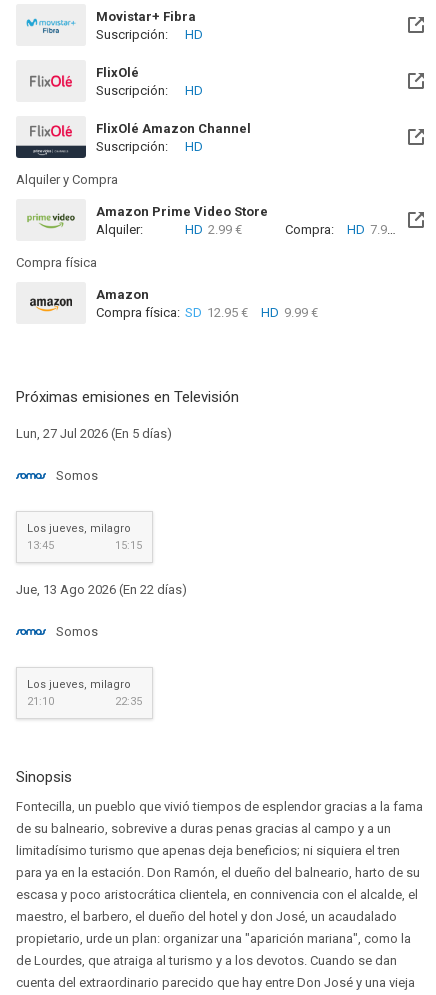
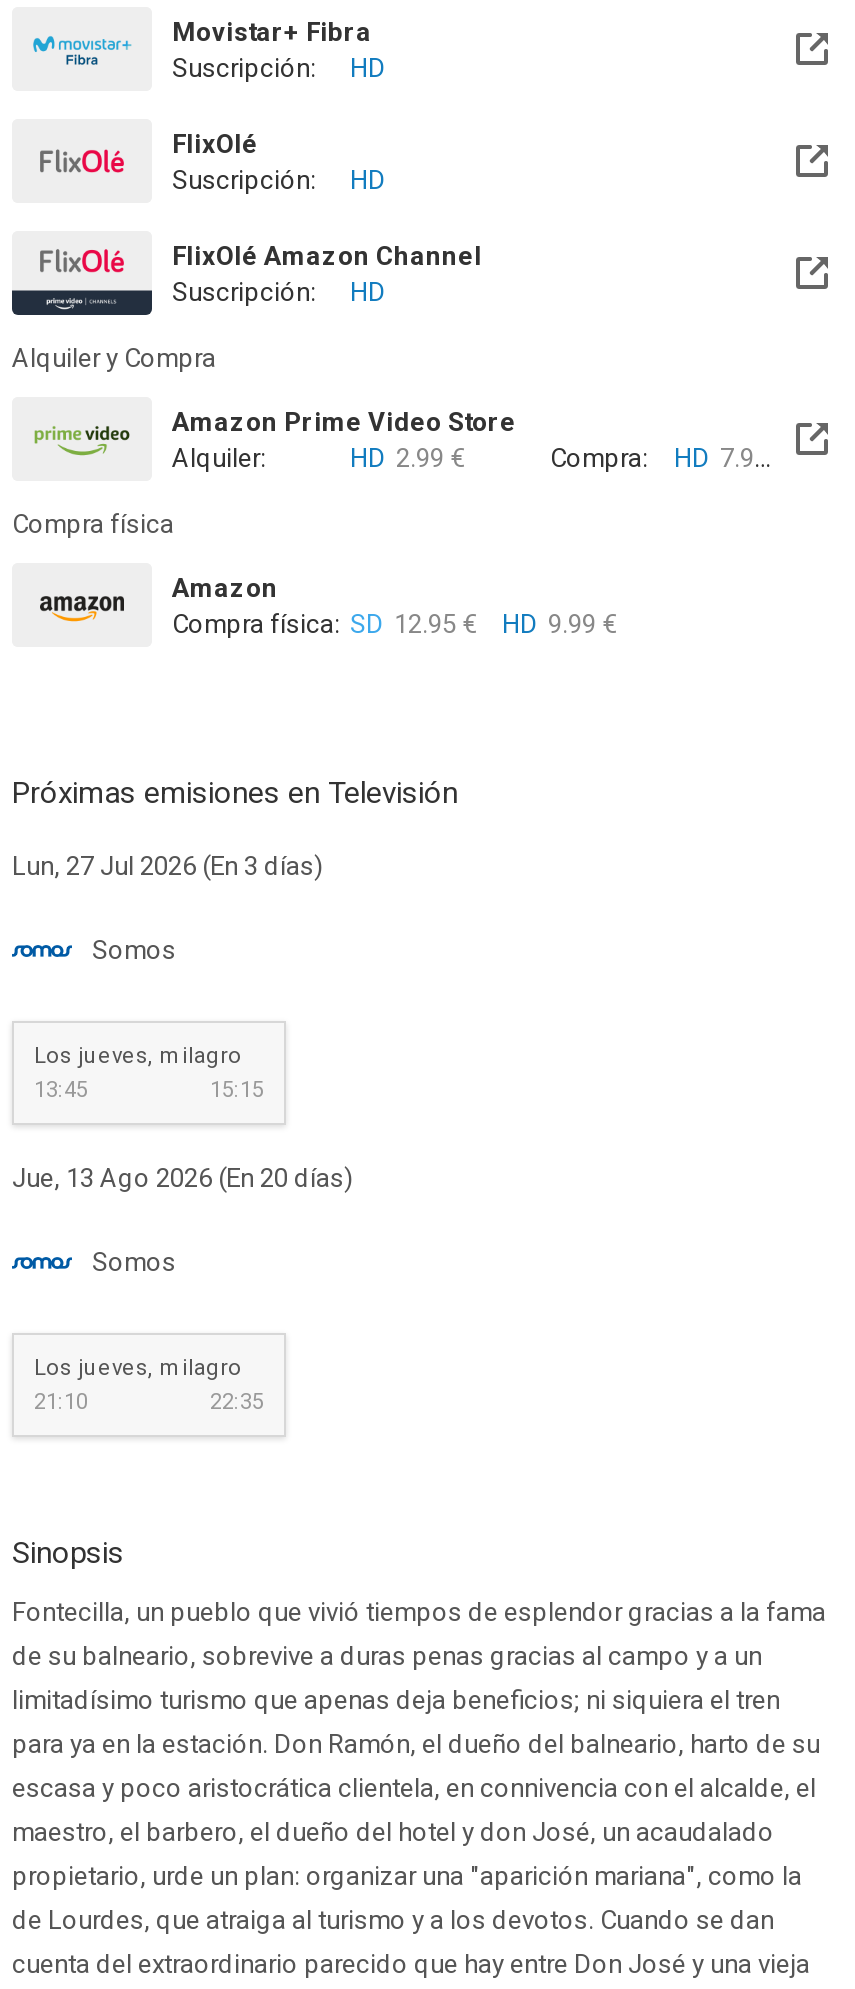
[16,426,172,441] Lun, 27 Jul 2026 (En 5 días) -> [12,851,324,881] Lun, 27 Jul 2026 (En 3 días)
[16,582,187,597] Jue, 13 Ago 2026 (En 22 días) -> [12,1163,354,1193] Jue, 13 Ago 2026 (En 20 días)

